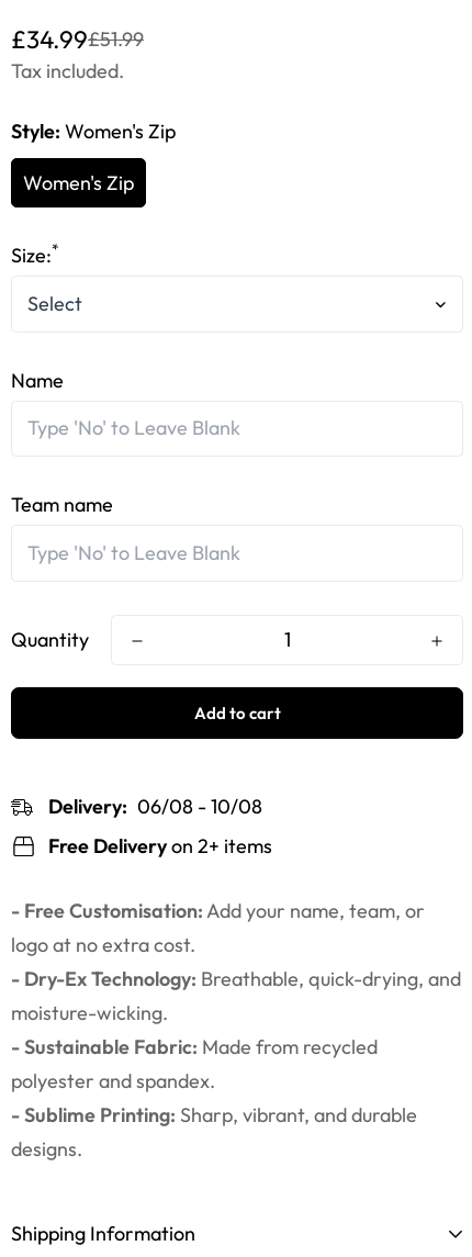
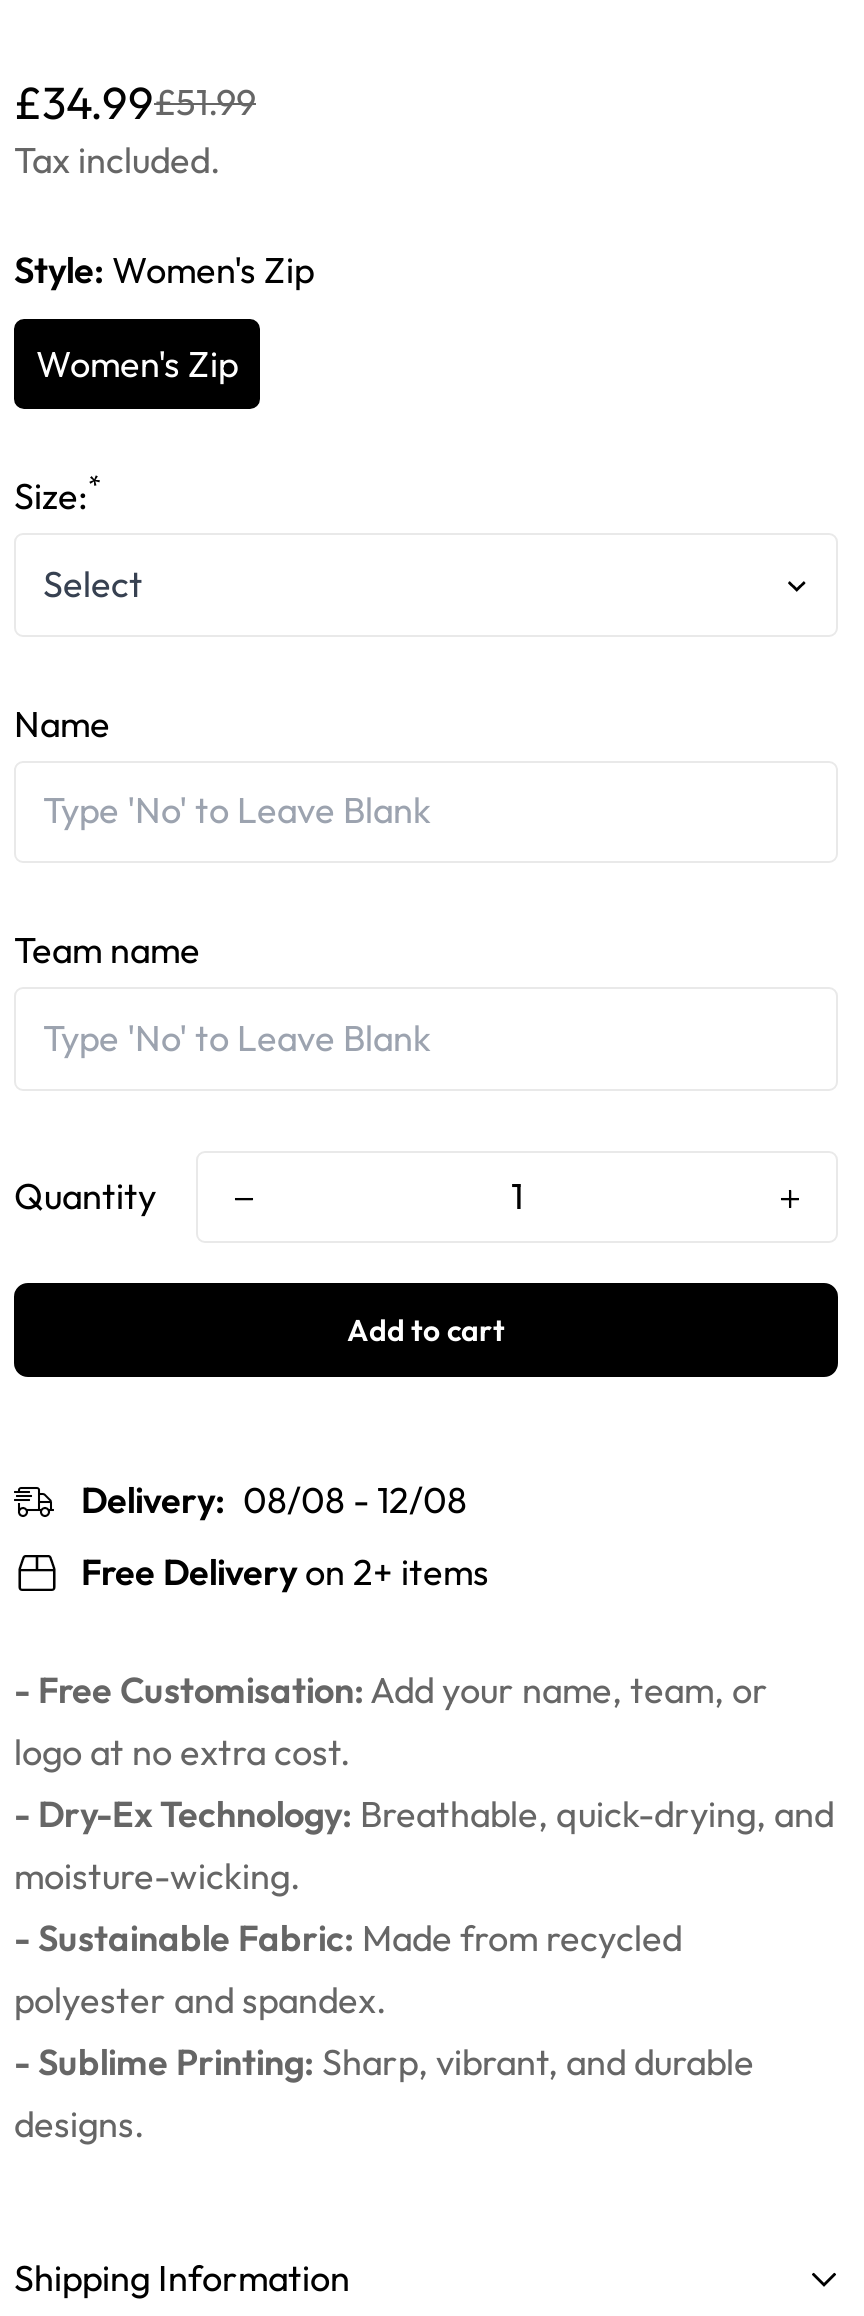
[48,794,262,819] Delivery: 06/08 - 10/08 -> [81,1477,467,1523] Delivery: 08/08 - 12/08

